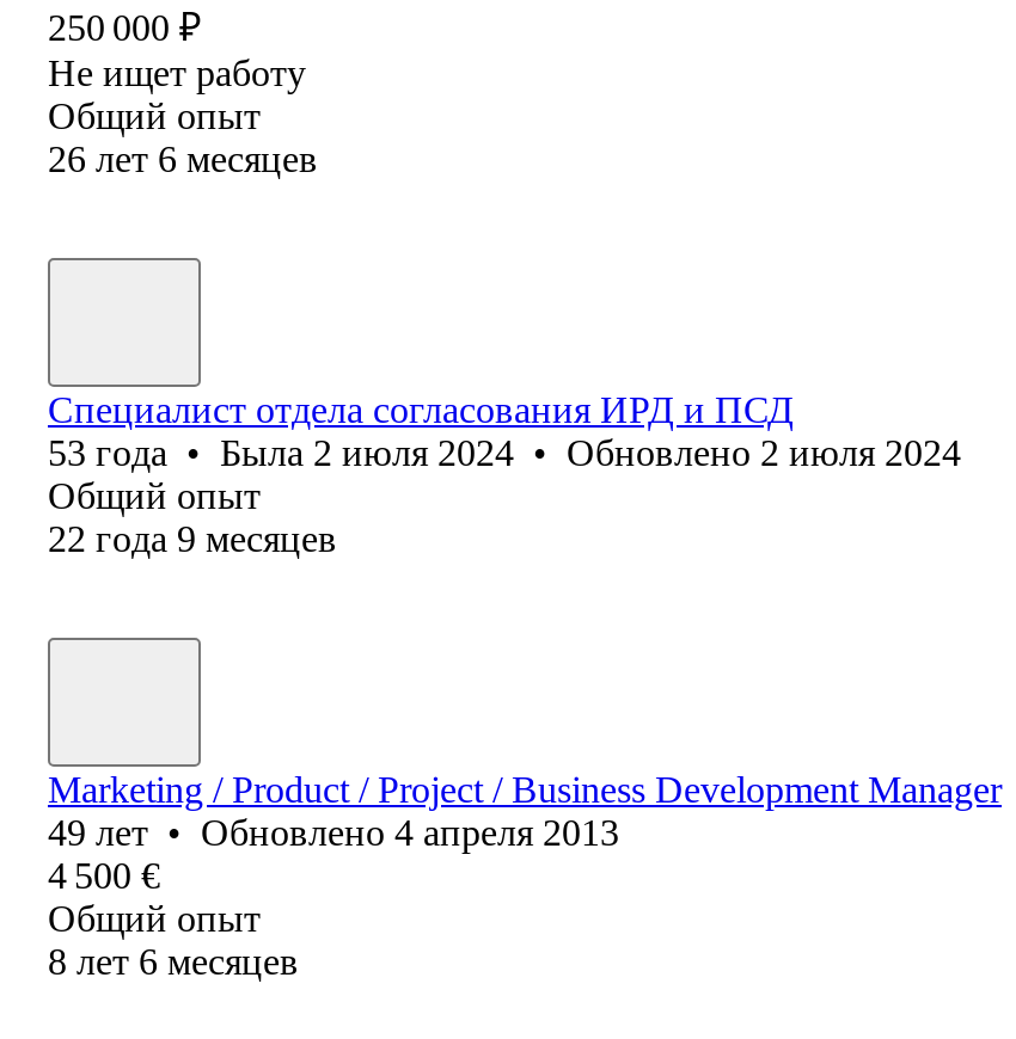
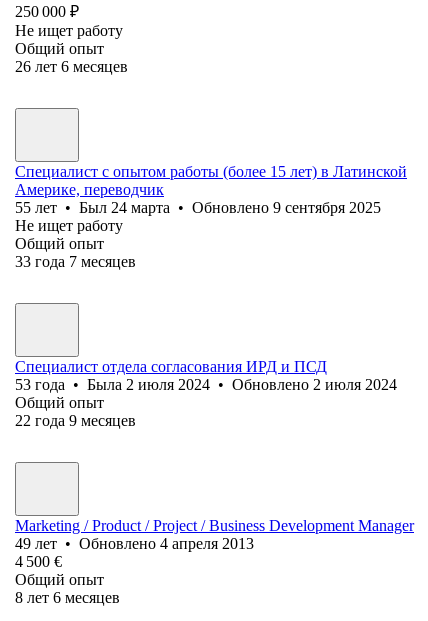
none -> [15,163,407,270] Специалист с опытом работы (более 15 лет) в Латинской | Америке, переводчик | 55 лет • Был 24 марта • Обновлено 9 сентября 2025 | Не ищет работу | Общий опыт | 33 года 7 месяцев

